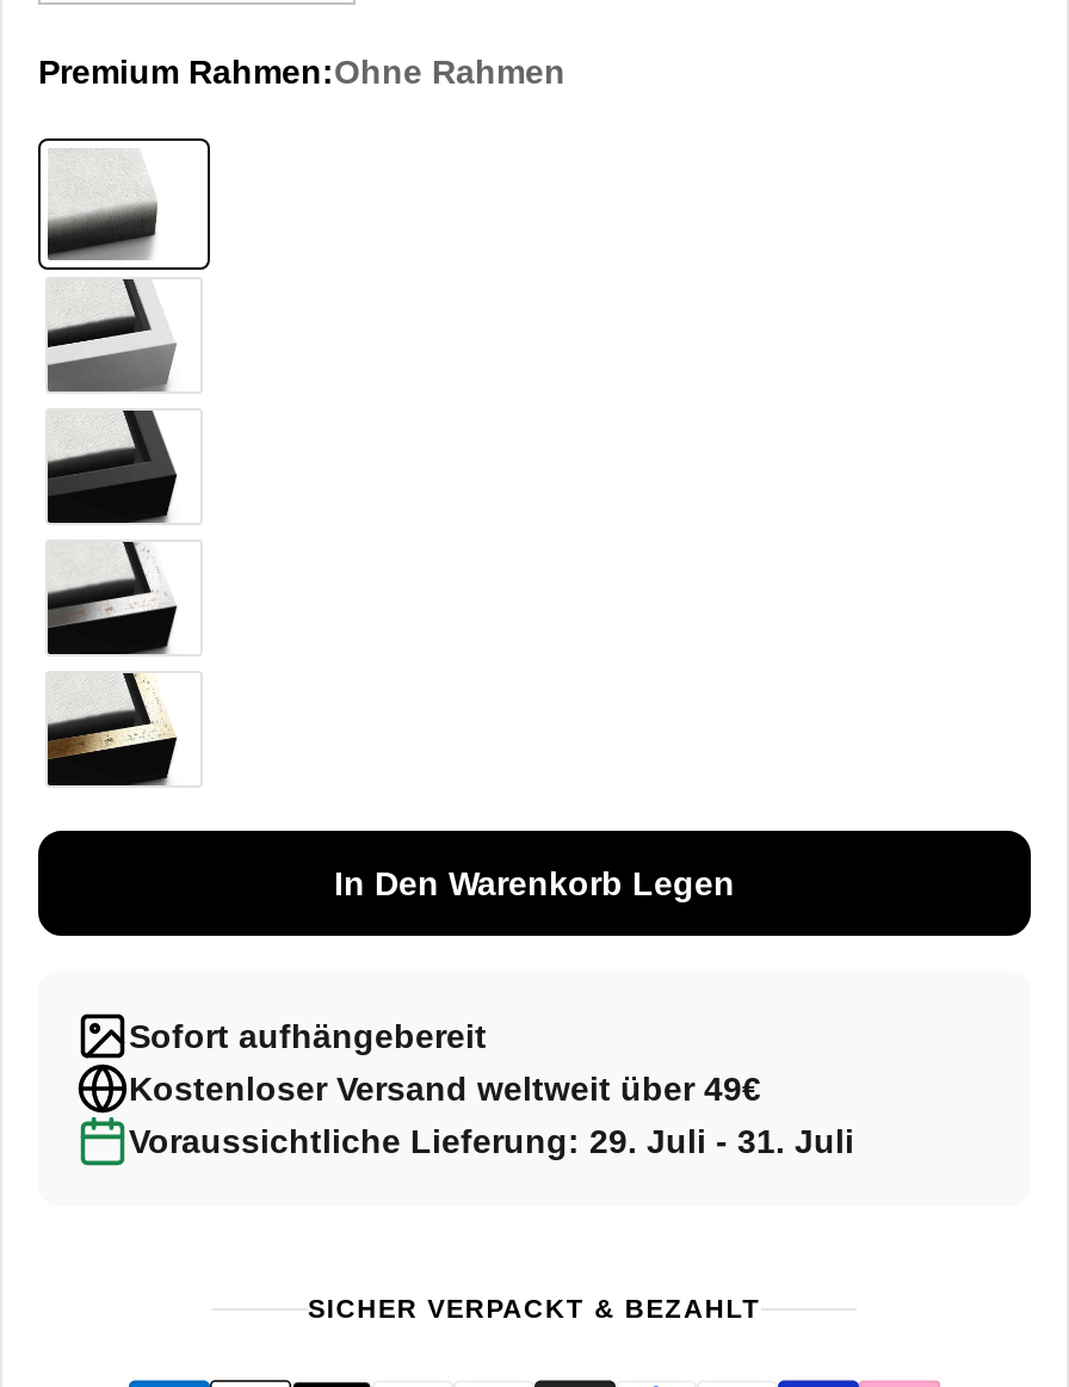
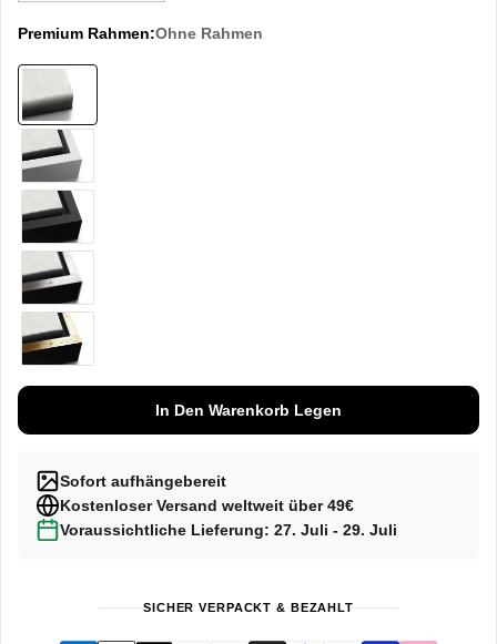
[129,1123,854,1161] Voraussichtliche Lieferung: 29. Juli - 31. Juli -> [60,521,397,539] Voraussichtliche Lieferung: 27. Juli - 29. Juli

